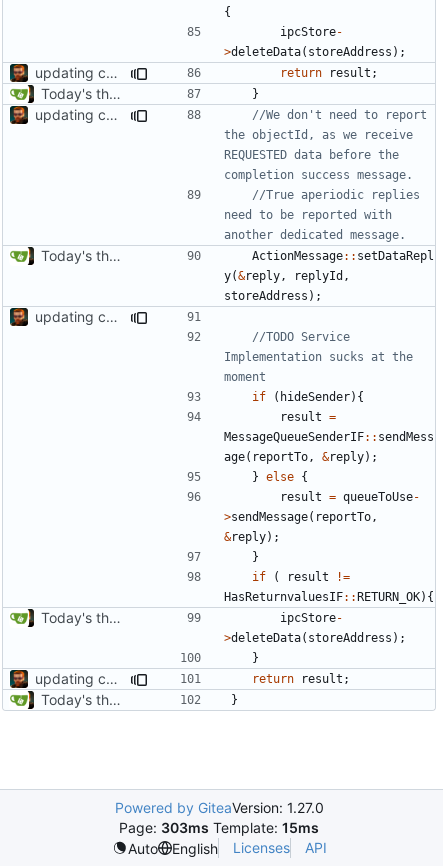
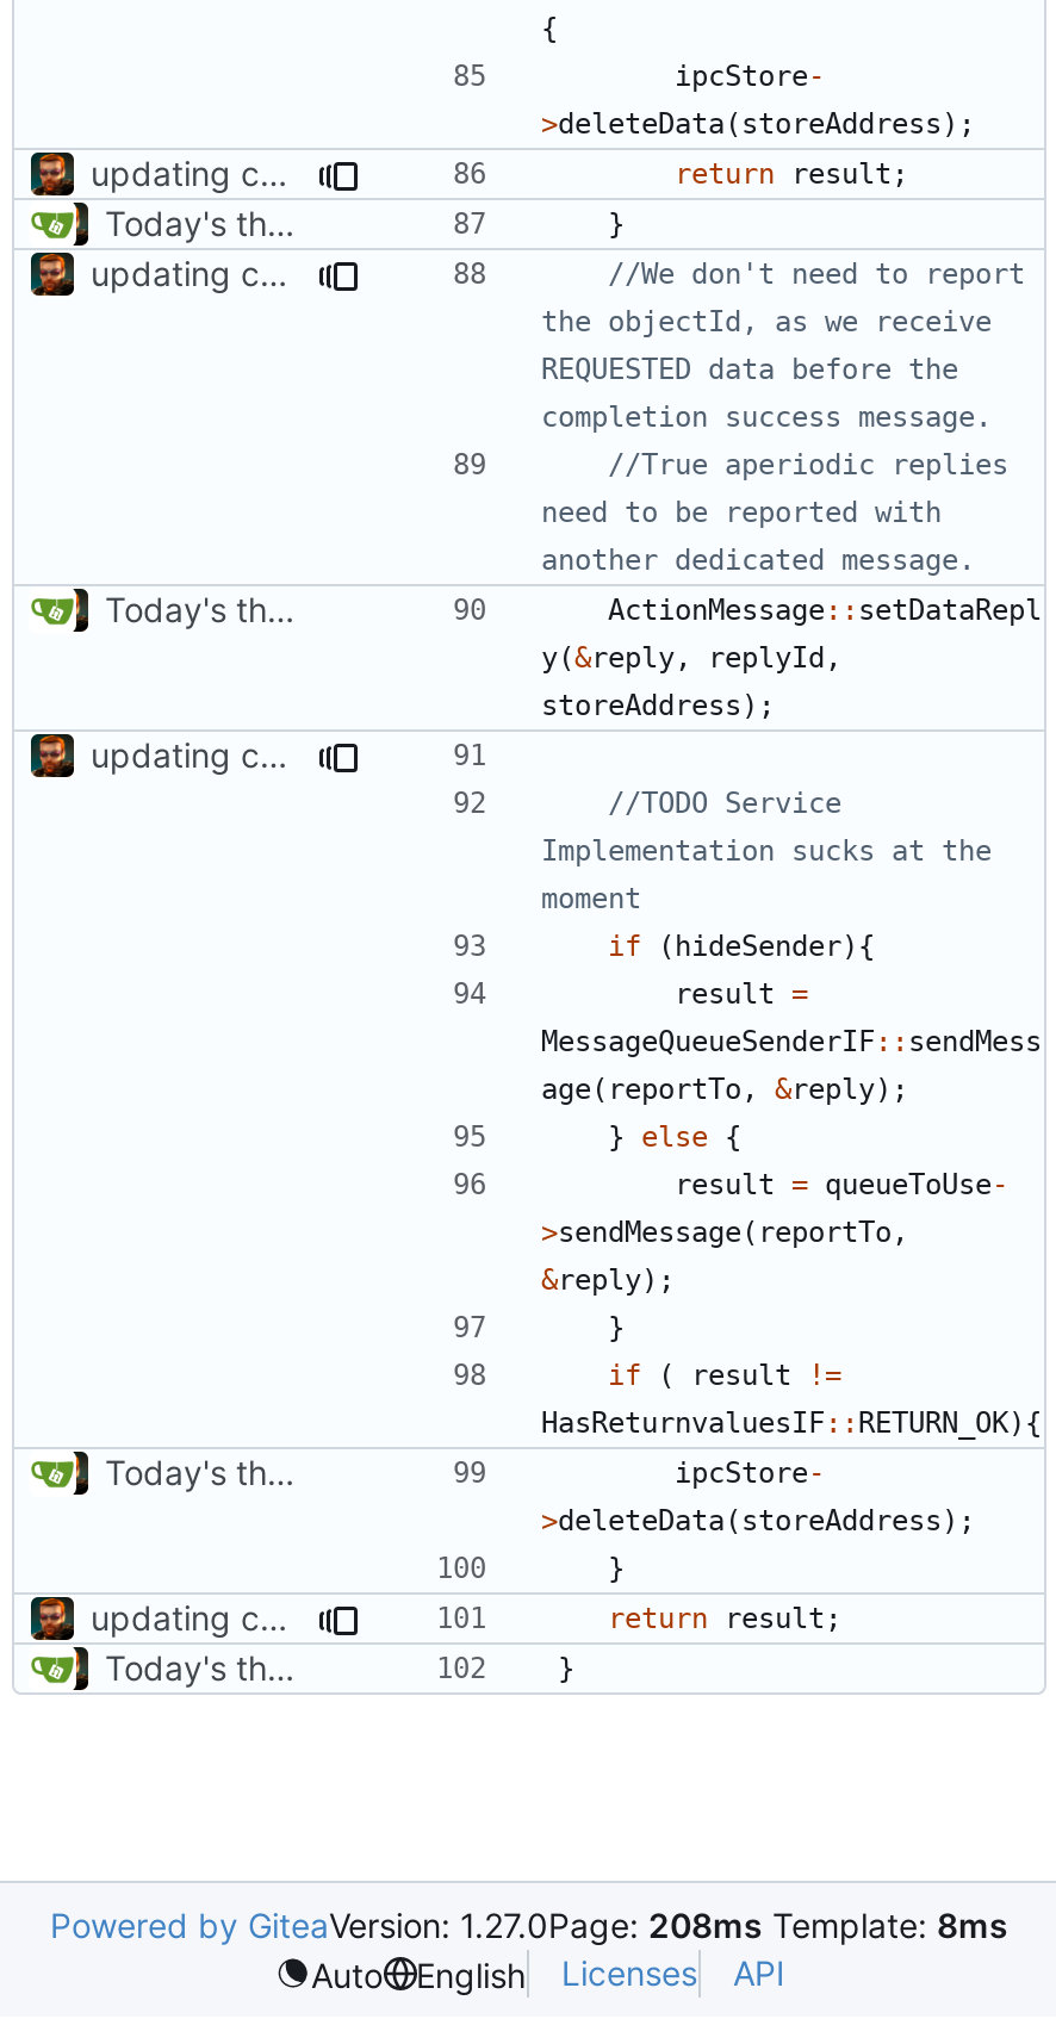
[114,799,323,836] Powered by GiteaVersion: 1.27.0 | Page: 303ms Template: 15ms -> [50,1905,1008,1945] Powered by GiteaVersion: 1.27.0Page: 208ms Template: 8ms

